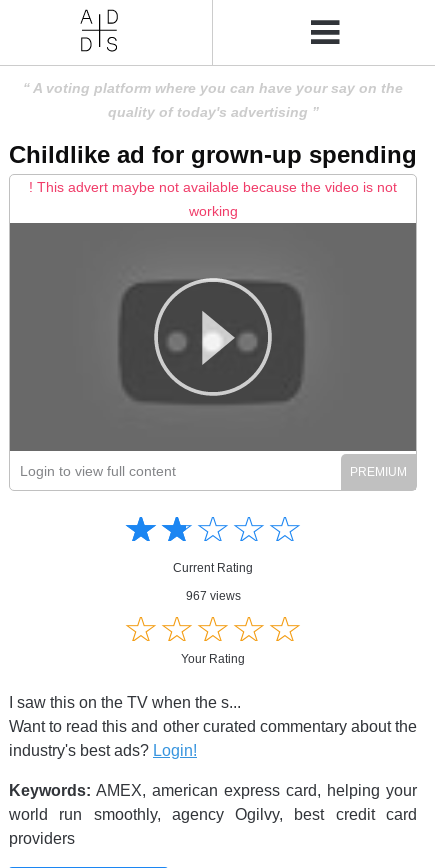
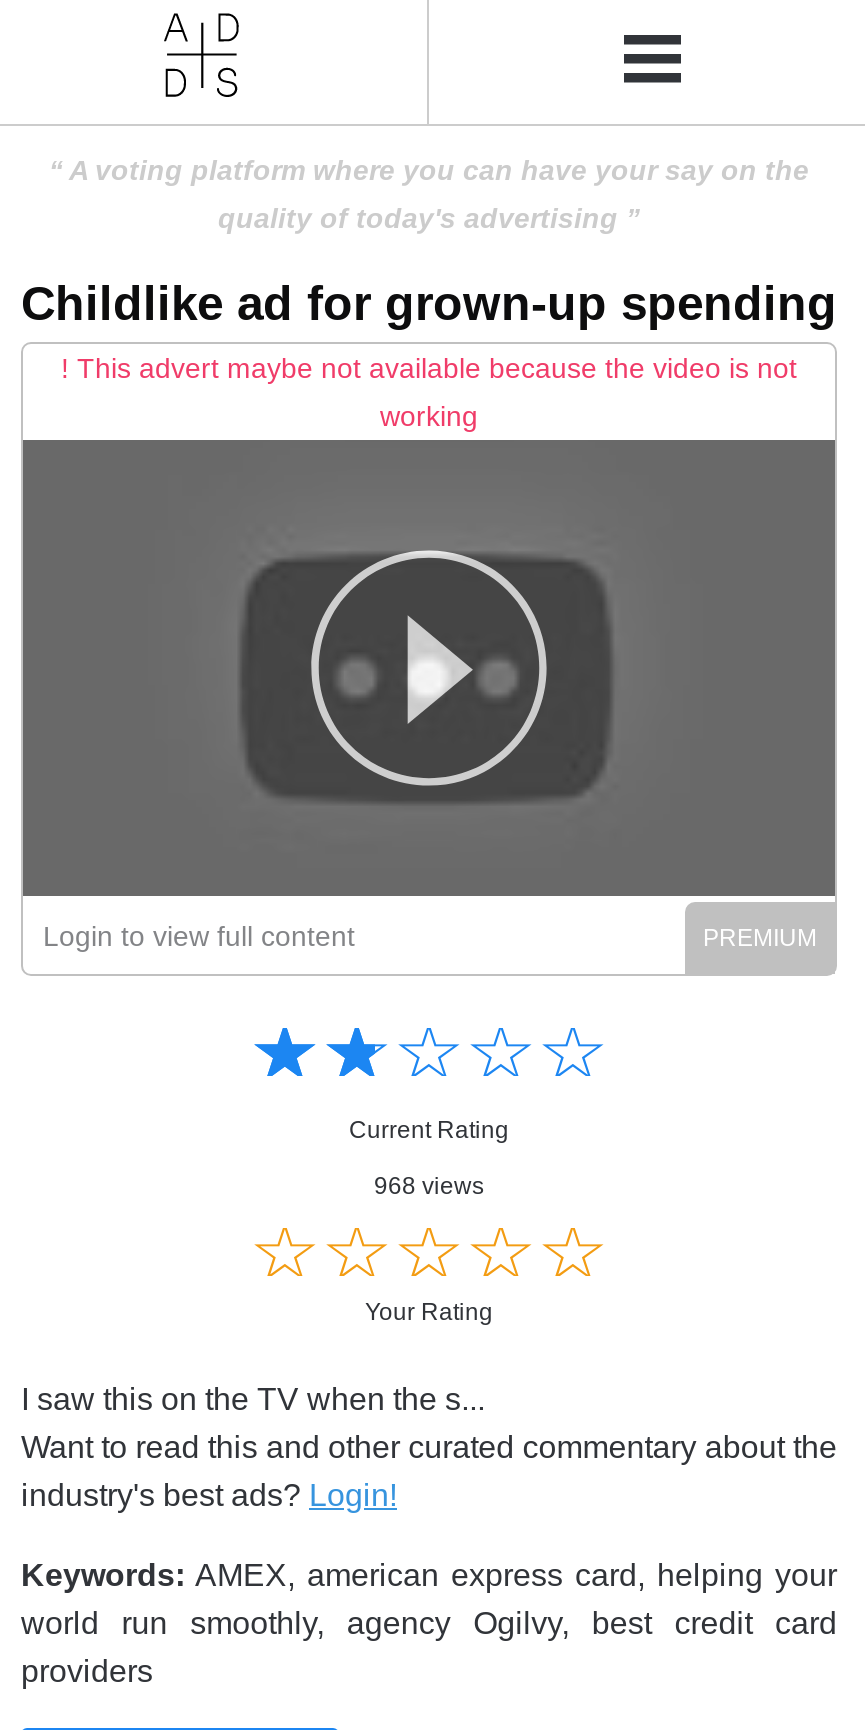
[185,589,240,603] 967 views -> [374,1173,484,1201] 968 views

